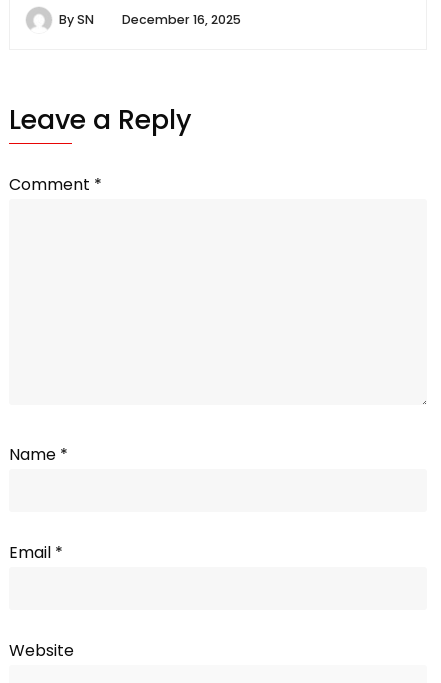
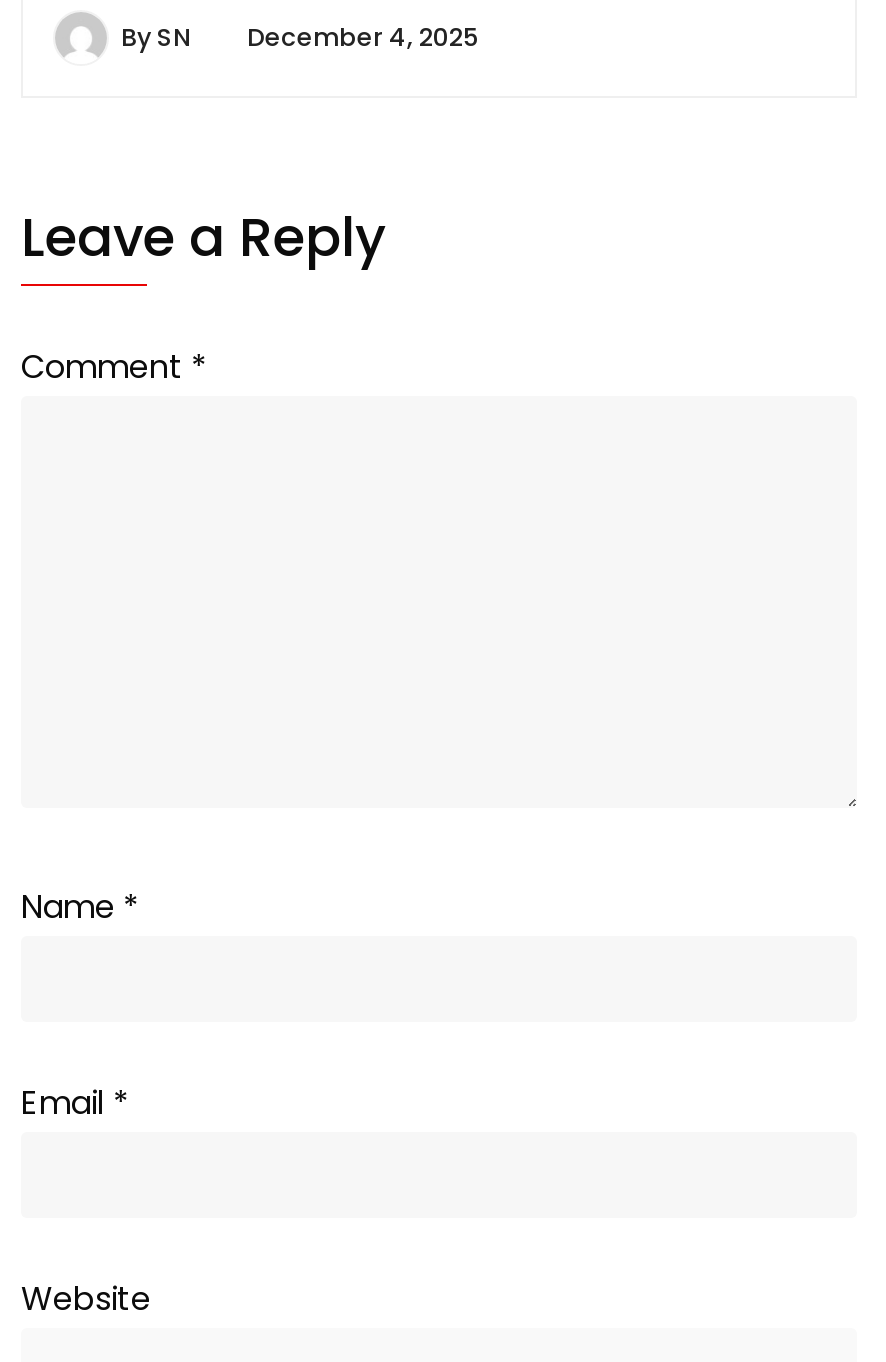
[59,11,241,28] By SN December 16, 2025 -> [121,20,479,54] By SN December 4, 2025

